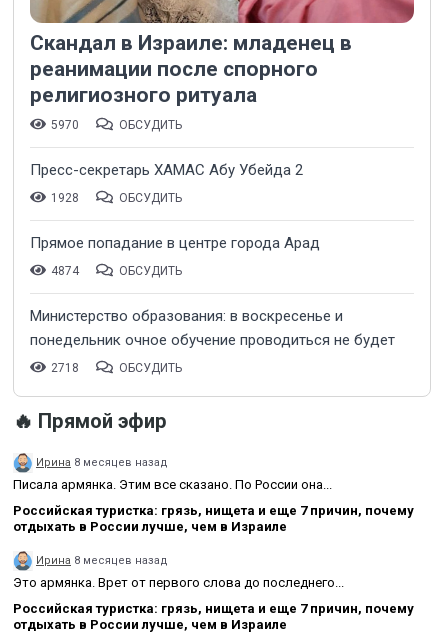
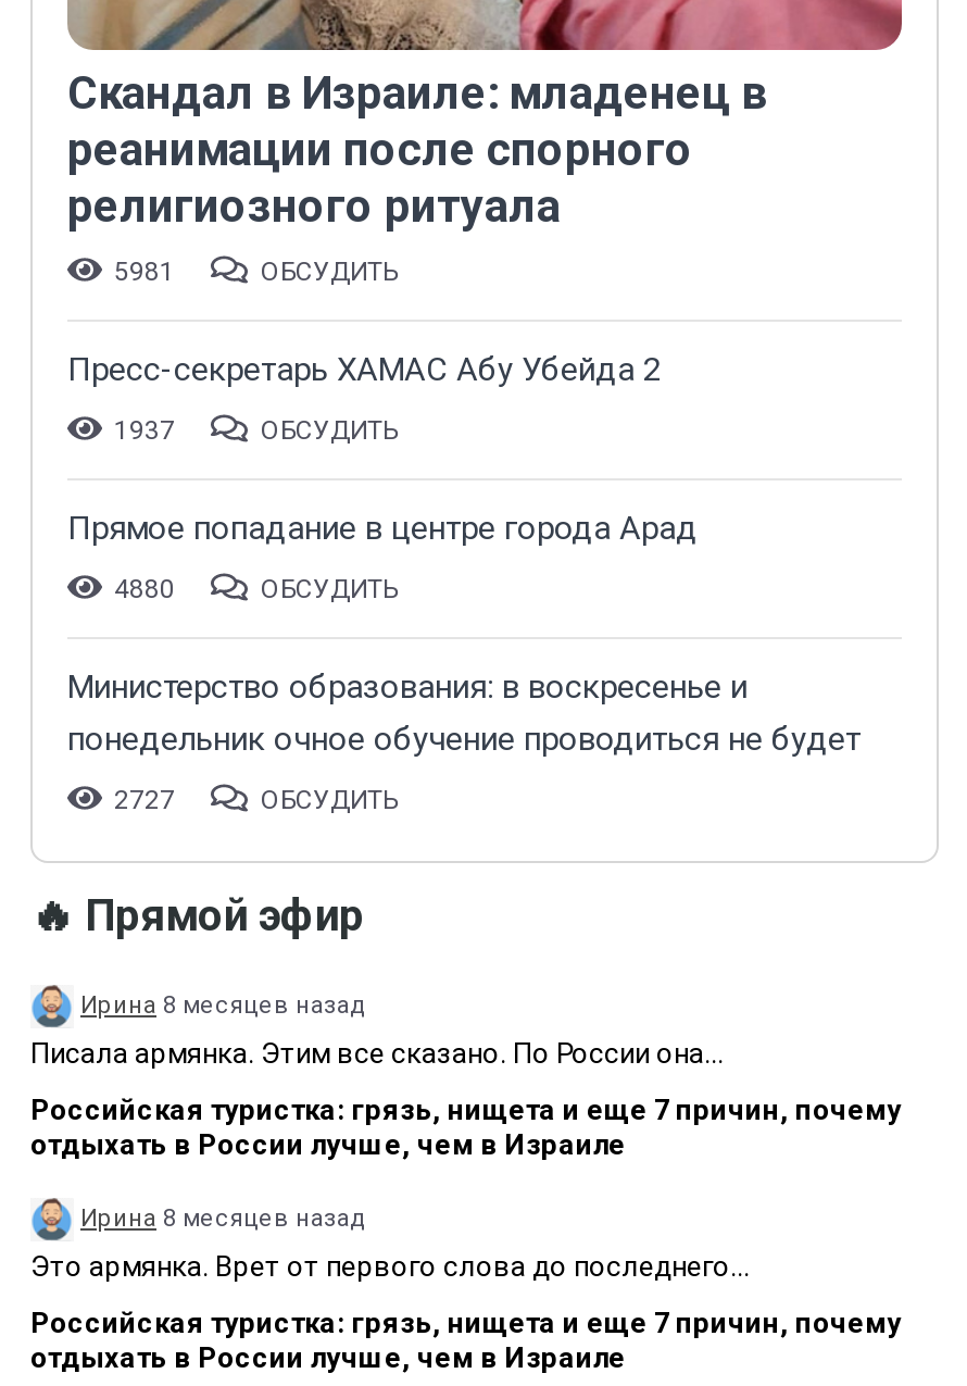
[51,118,79,132] 5970 -> [114,257,175,287] 5981
[51,191,79,205] 1928 -> [114,415,175,446] 1937
[51,264,79,278] 4874 -> [114,574,175,605] 4880
[51,361,79,375] 2718 -> [114,785,175,816] 2727

